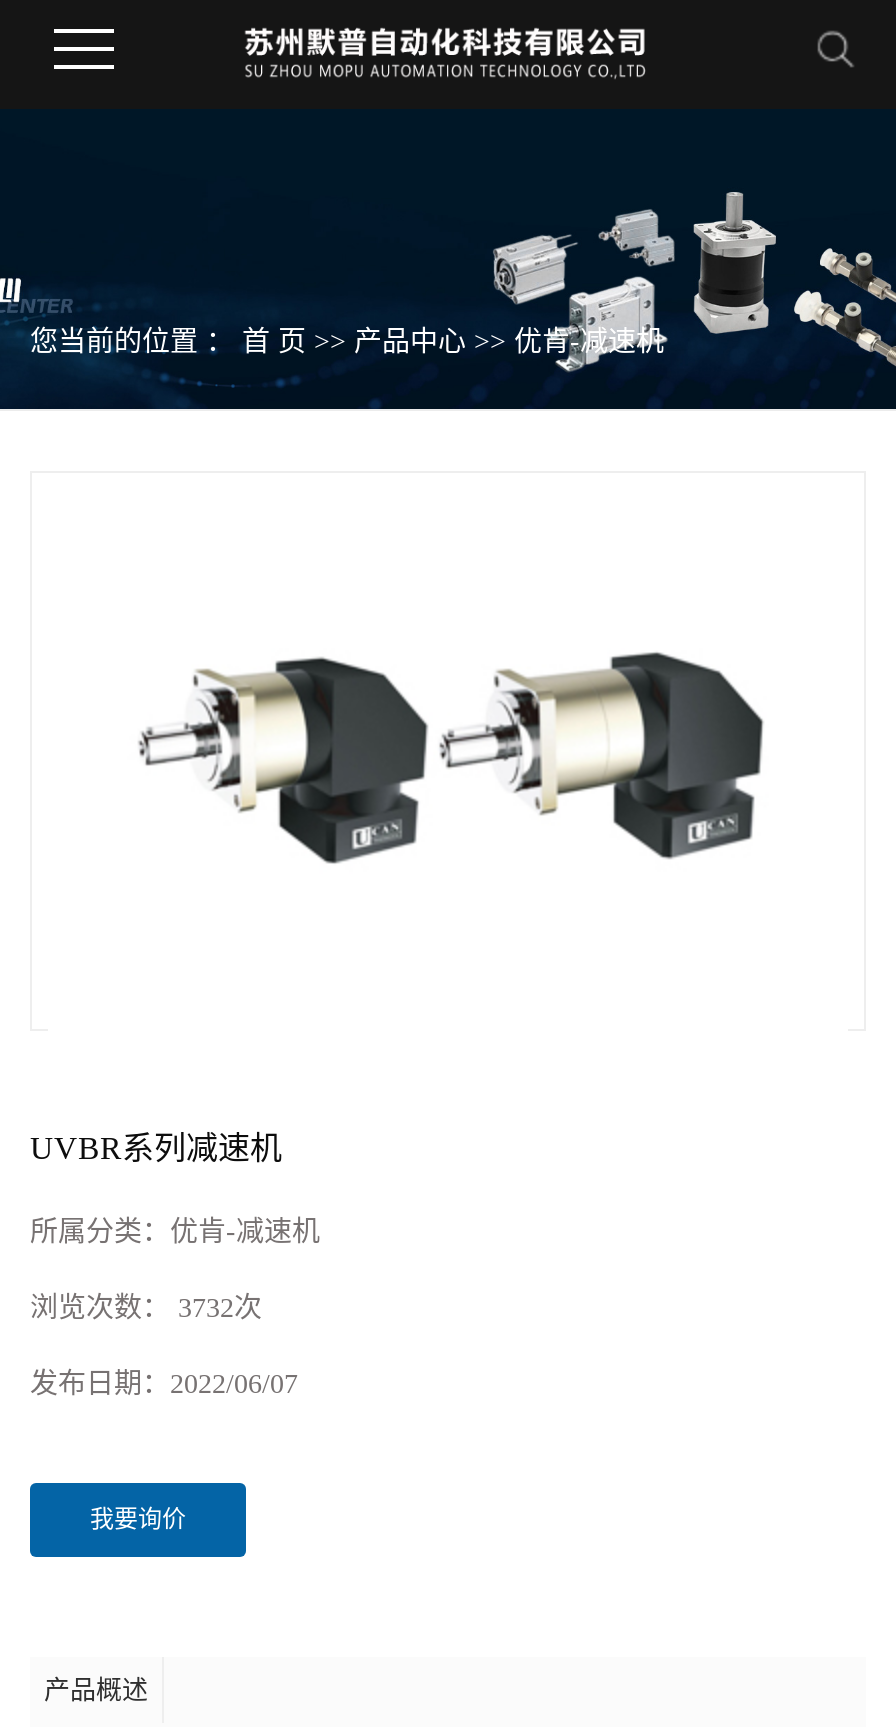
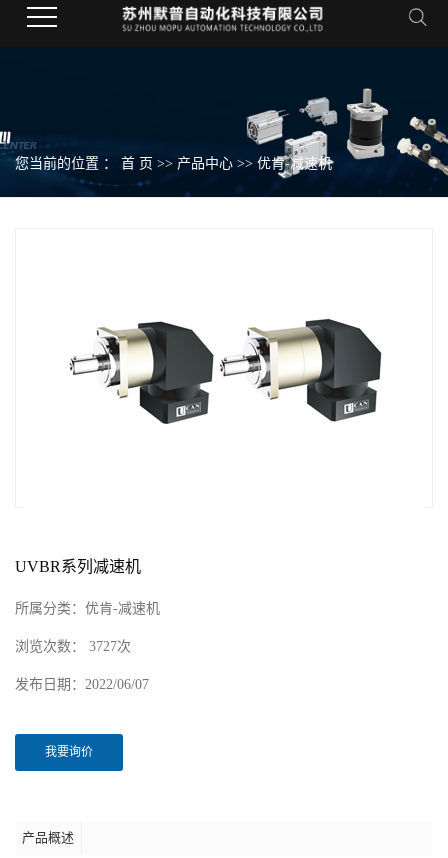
[30,1293,262,1323] 浏览次数：3732次 -> [15,639,131,654] 浏览次数：3727次

